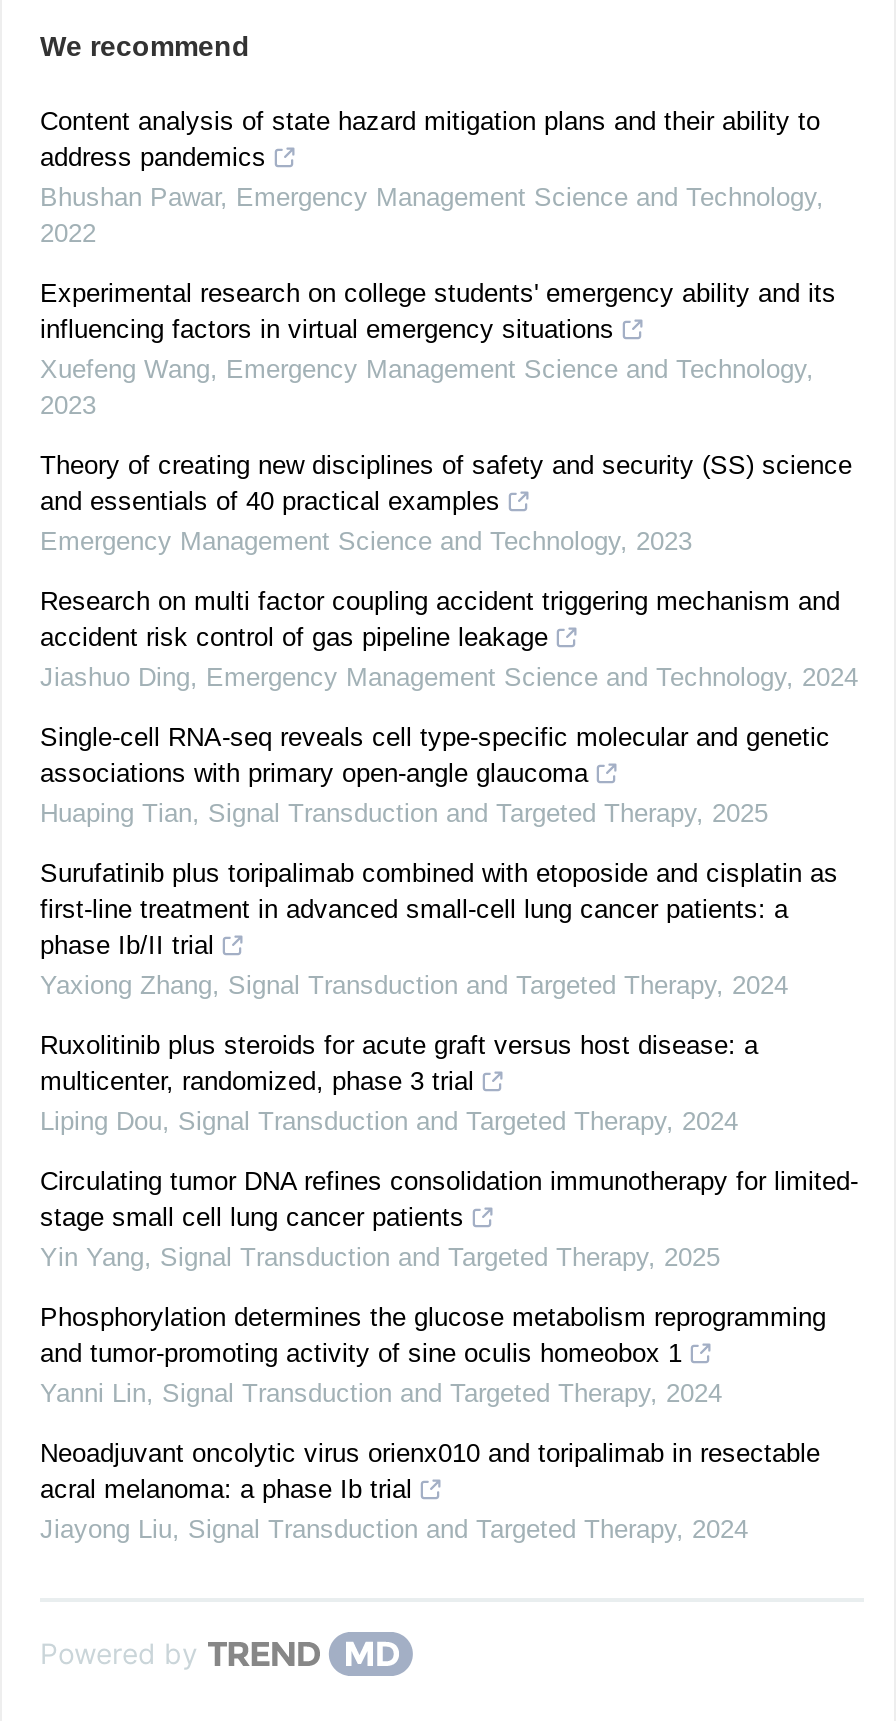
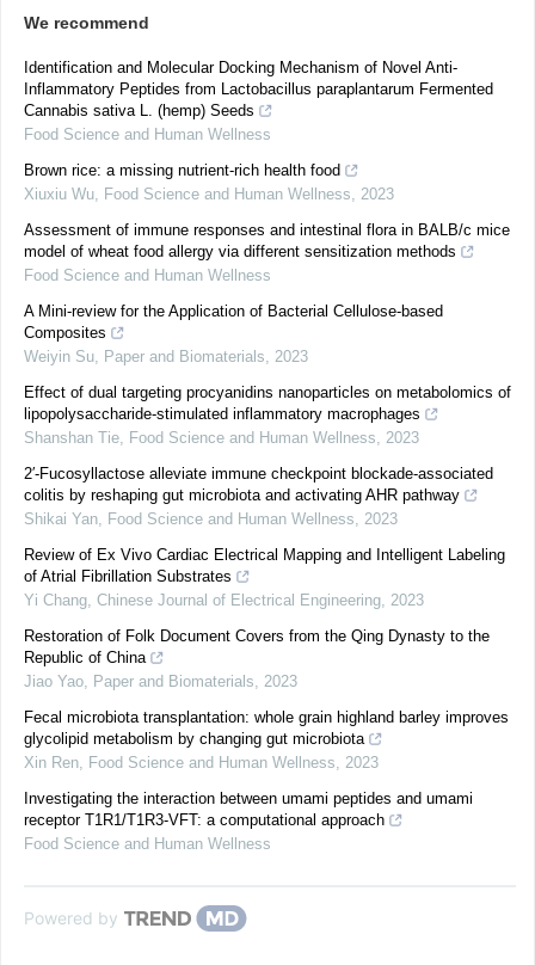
[40,106,824,248] Content analysis of state hazard mitigation plans and their ability to | address pandemics | Bhushan Pawar, Emergency Management Science and Technology, | 2022 -> [24,59,493,143] Identification and Molecular Docking Mechanism of Novel Anti- | Inflammatory Peptides from Lactobacillus paraplantarum Fermented | Cannabis sativa L. (hemp) Seeds | Food Science and Human Wellness
[40,278,836,420] Experimental research on college students' emergency ability and its | influencing factors in virtual emergency situations | Xuefeng Wang, Emergency Management Science and Technology, | 2023 -> [24,161,394,203] Brown rice: a missing nutrient-rich health food | Xiuxiu Wu, Food Science and Human Wellness, 2023
[40,450,852,556] Theory of creating new disciplines of safety and security (SS) science | and essentials of 40 practical examples | Emergency Management Science and Technology, 2023 -> [24,221,510,284] Assessment of immune responses and intestinal flora in BALB/c mice | model of wheat food allergy via different sensitization methods | Food Science and Human Wellness
[40,586,858,692] Research on multi factor coupling accident triggering mechanism and | accident risk control of gas pipeline leakage | Jiashuo Ding, Emergency Management Science and Technology, 2024 -> [24,302,443,365] A Mini-review for the Application of Bacterial Cellulose-based | Composites | Weiyin Su, Paper and Biomaterials, 2023
[40,722,830,828] Single-cell RNA-seq reveals cell type-specific molecular and genetic | associations with primary open-angle glaucoma | Huaping Tian, Signal Transduction and Targeted Therapy, 2025 -> [24,383,511,447] Effect of dual targeting procyanidins nanoparticles on metabolomics of | lipopolysaccharide-stimulated inflammatory macrophages | Shanshan Tie, Food Science and Human Wellness, 2023
[40,858,838,1000] Surufatinib plus toripalimab combined with etoposide and cisplatin as | first-line treatment in advanced small-cell lung cancer patients: a | phase Ib/II trial | Yaxiong Zhang, Signal Transduction and Targeted Therapy, 2024 -> [24,465,493,528] 2′-Fucosyllactose alleviate immune checkpoint blockade-associated | colitis by reshaping gut microbiota and activating AHR pathway | Shikai Yan, Food Science and Human Wellness, 2023
[40,1030,758,1136] Ruxolitinib plus steroids for acute graft versus host disease: a | multicenter, randomized, phase 3 trial | Liping Dou, Signal Transduction and Targeted Therapy, 2024 -> [24,546,505,609] Review of Ex Vivo Cardiac Electrical Mapping and Intelligent Labeling | of Atrial Fibrillation Substrates | Yi Chang, Chinese Journal of Electrical Engineering, 2023
[40,1166,858,1272] Circulating tumor DNA refines consolidation immunotherapy for limited- | stage small cell lung cancer patients | Yin Yang, Signal Transduction and Targeted Therapy, 2025 -> [24,627,490,690] Restoration of Folk Document Covers from the Qing Dynasty to the | Republic of China | Jiao Yao, Paper and Biomaterials, 2023
[40,1302,826,1408] Phosphorylation determines the glucose metabolism reprogramming | and tumor-promoting activity of sine oculis homeobox 1 | Yanni Lin, Signal Transduction and Targeted Therapy, 2024 -> [24,708,509,772] Fecal microbiota transplantation: whole grain highland barley improves | glycolipid metabolism by changing gut microbiota | Xin Ren, Food Science and Human Wellness, 2023
[40,1438,820,1544] Neoadjuvant oncolytic virus orienx010 and toripalimab in resectable | acral melanoma: a phase Ib trial | Jiayong Liu, Signal Transduction and Targeted Therapy, 2024 -> [24,789,473,853] Investigating the interaction between umami peptides and umami | receptor T1R1/T1R3-VFT: a computational approach | Food Science and Human Wellness

